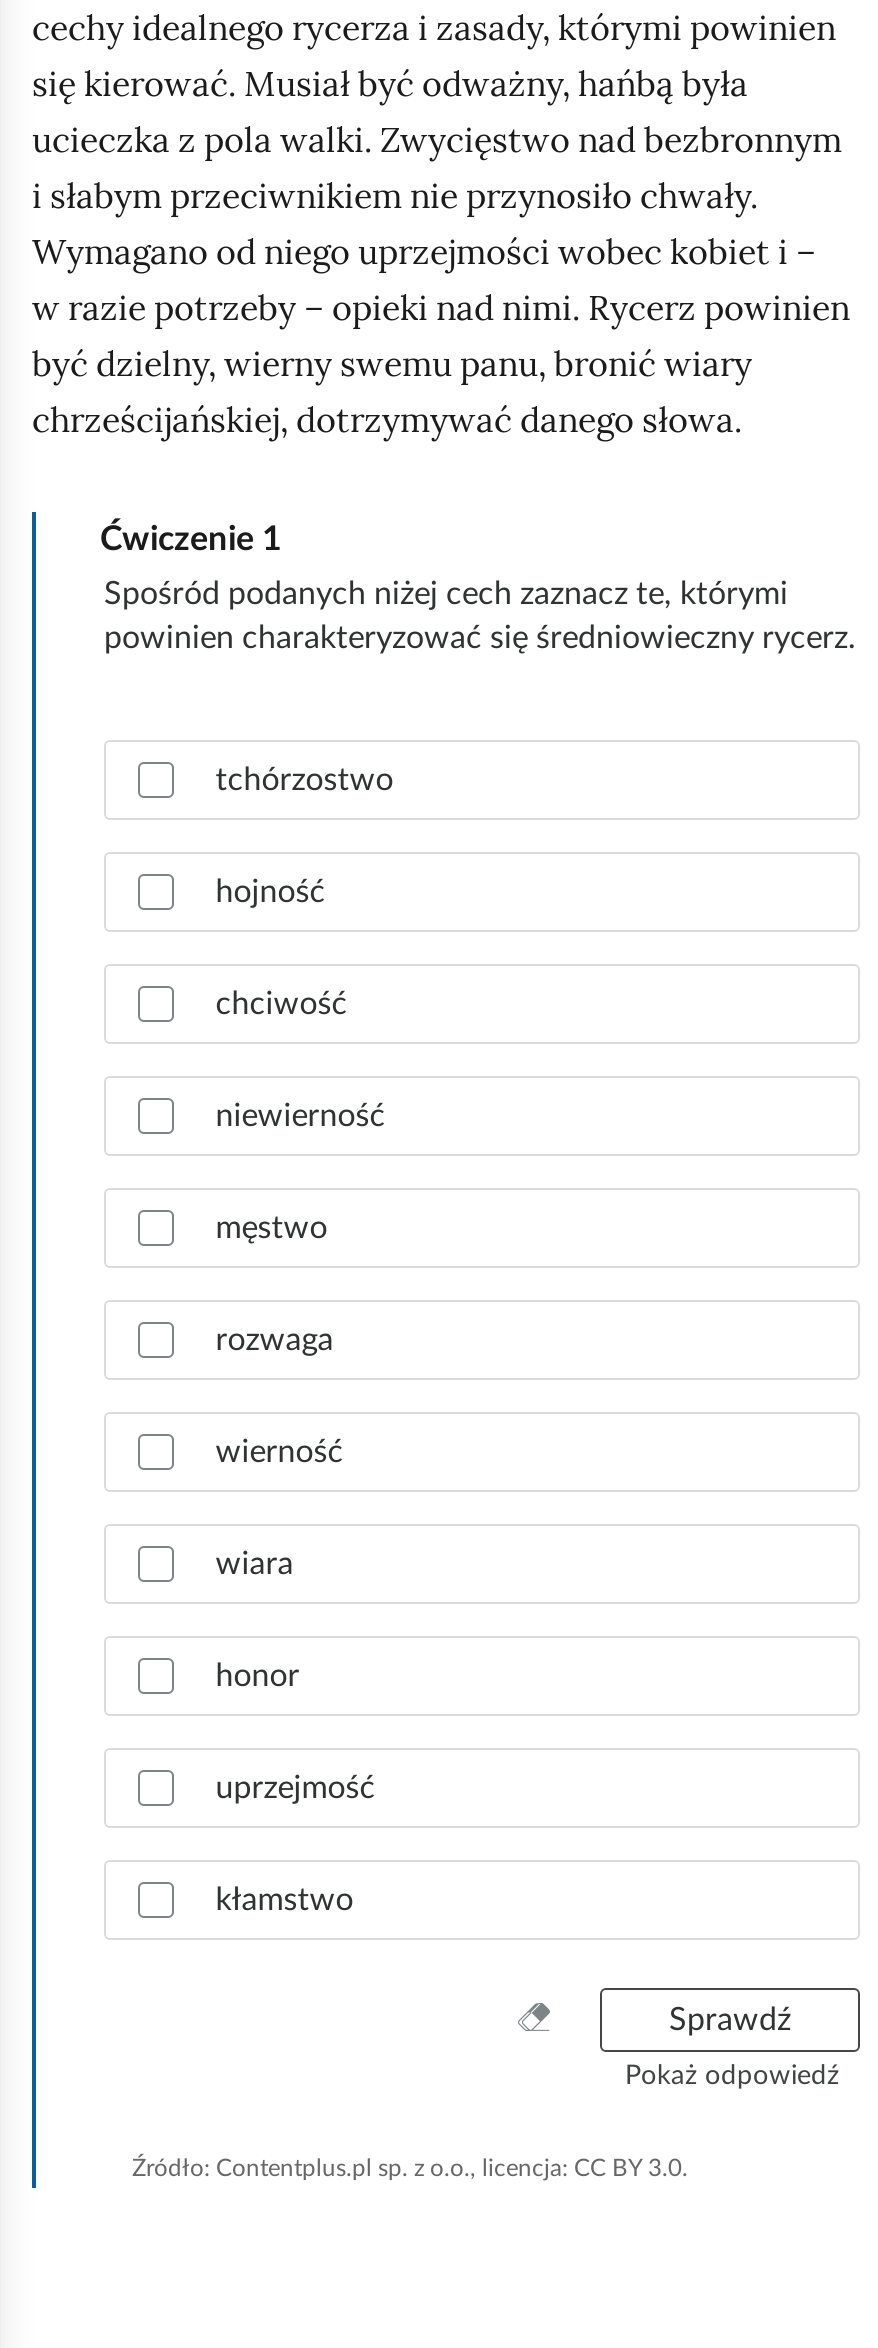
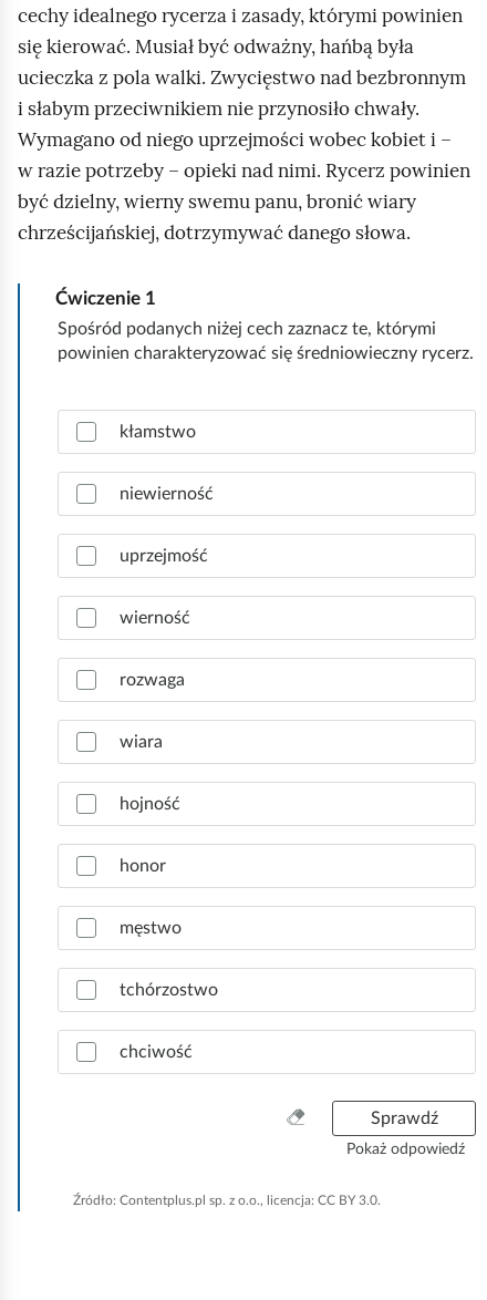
moved [216,764,394,1804] -> [119,485,218,1061]: niewierność | uprzejmość | wierność | ... | tchórzostwo | chciwość
moved [216,1884,354,1916] -> [119,423,196,440]: kłamstwo

